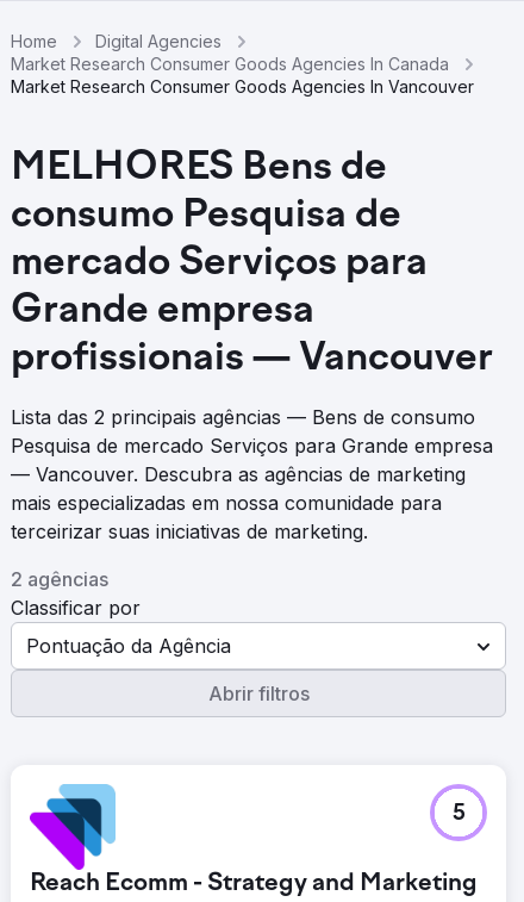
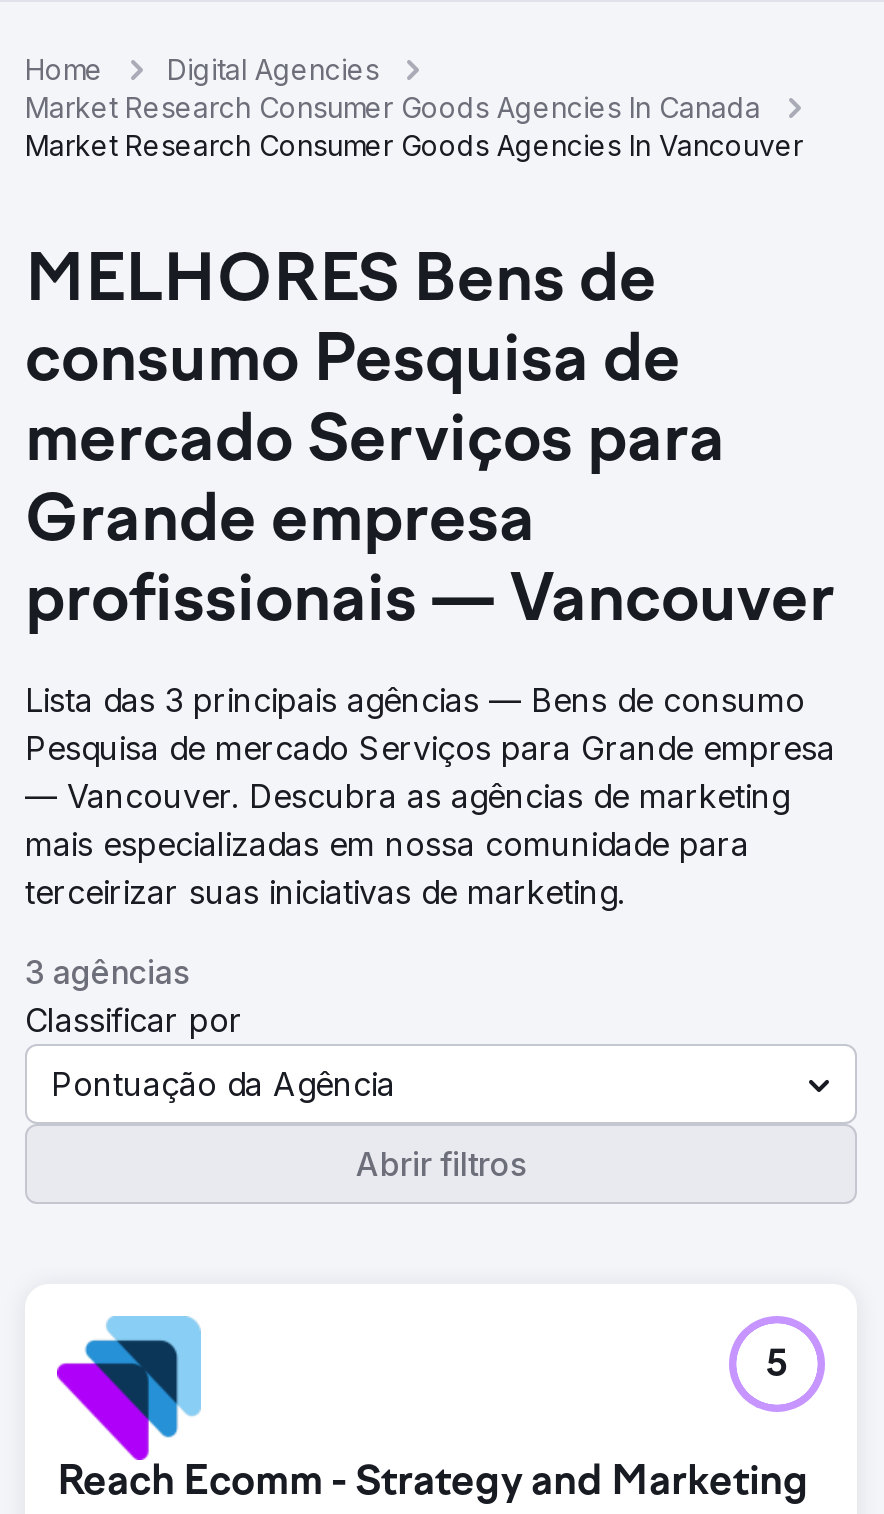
[11,405,475,429] Lista das 2 principais agências — Bens de consumo -> [25,680,805,720] Lista das 3 principais agências — Bens de consumo
[11,567,108,591] 2 agências -> [25,952,189,992] 3 agências

